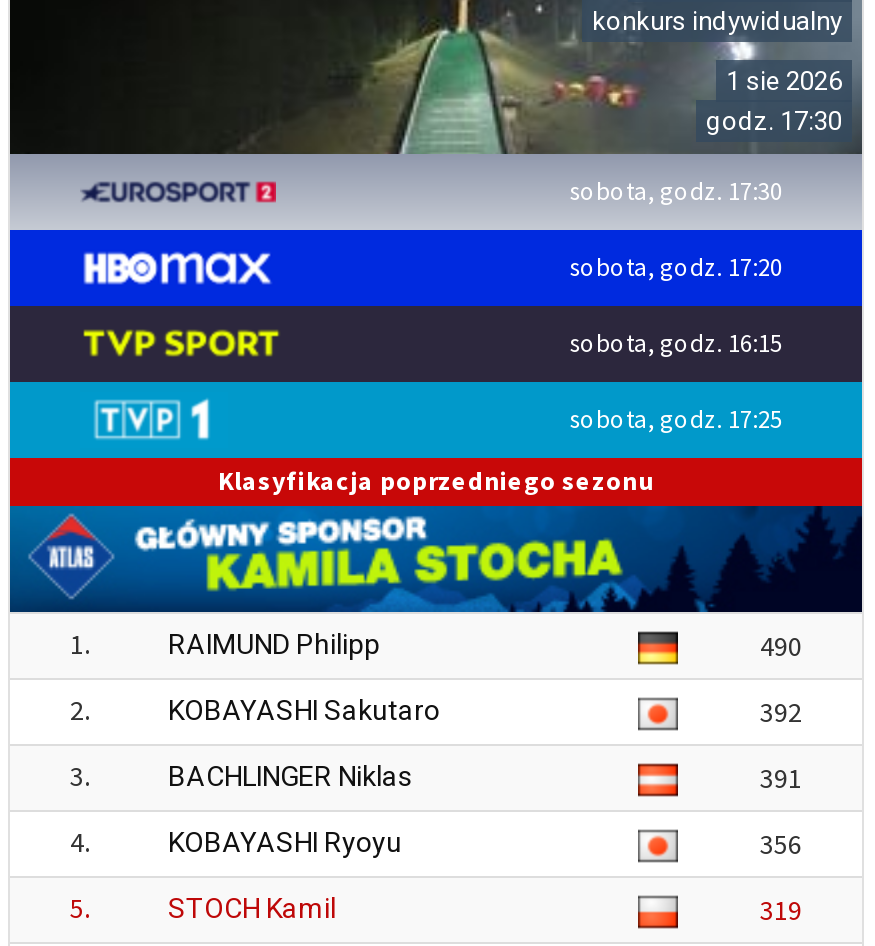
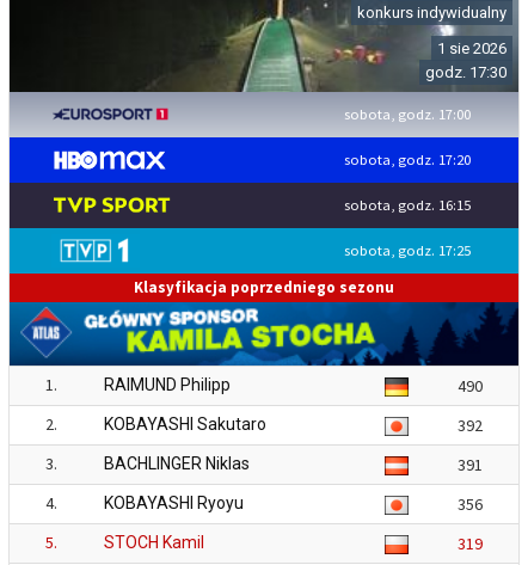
[570,176,782,206] sobota, godz. 17:30 -> [344,105,471,123] sobota, godz. 17:00

